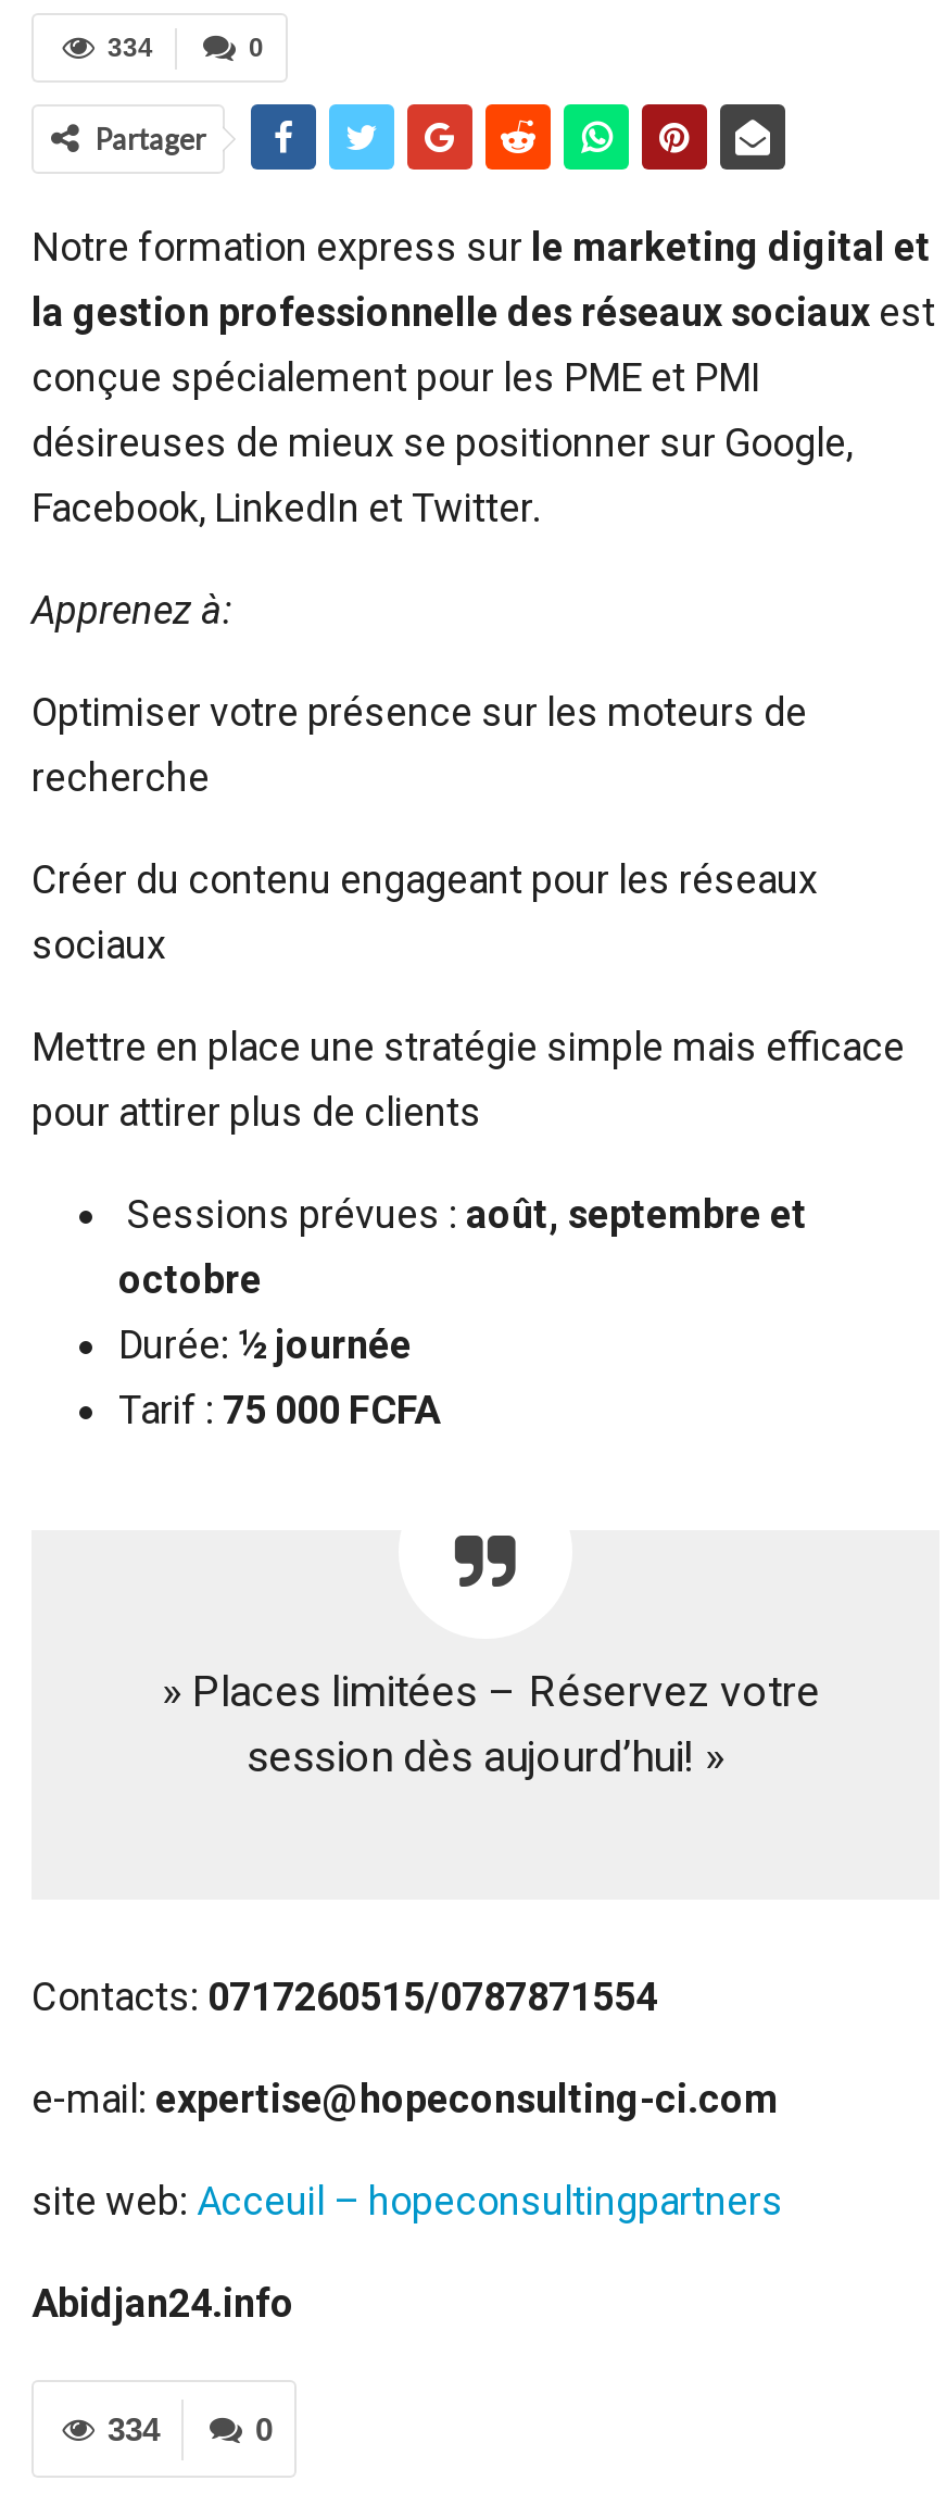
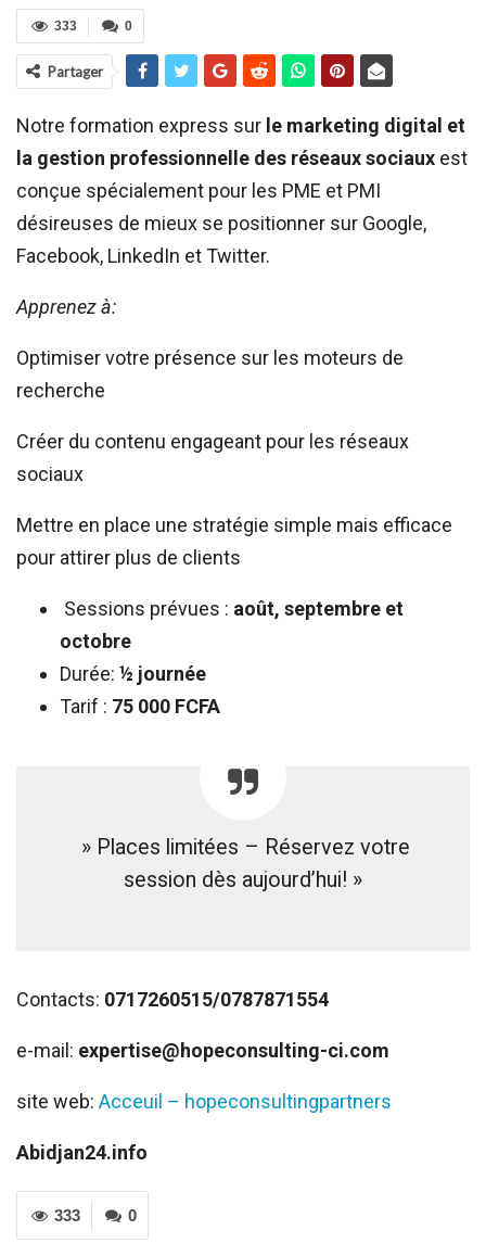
[108,34,153,64] 334 -> [54,19,77,34] 333
[108,2411,160,2448] 334 -> [54,1207,80,1225] 333

